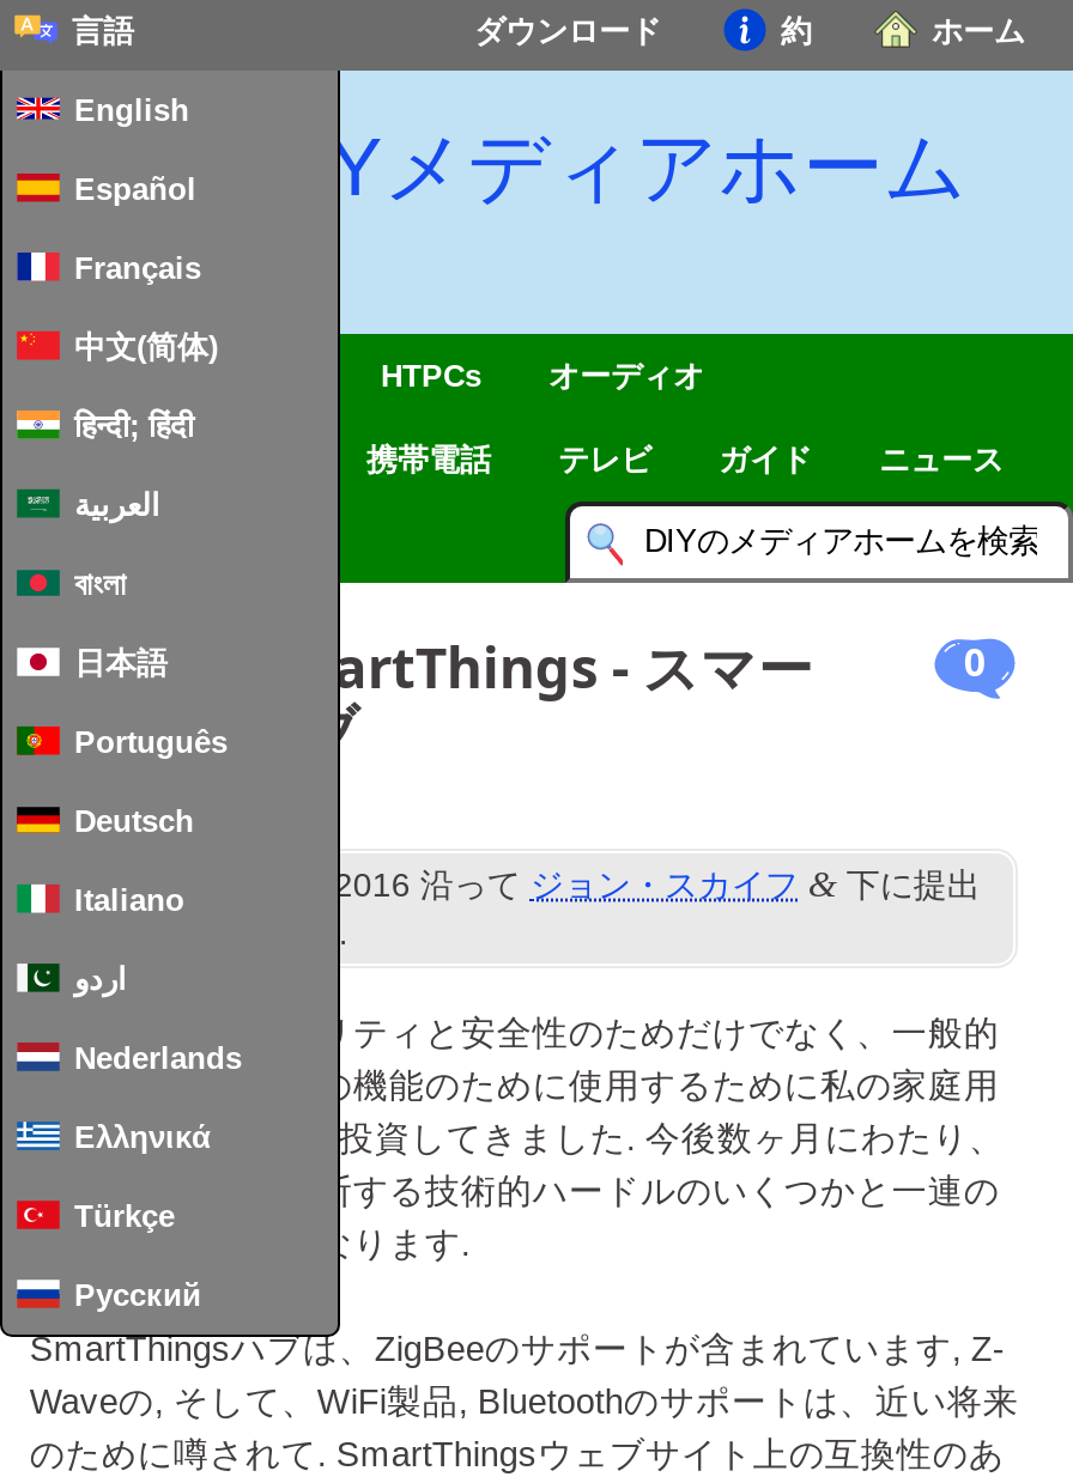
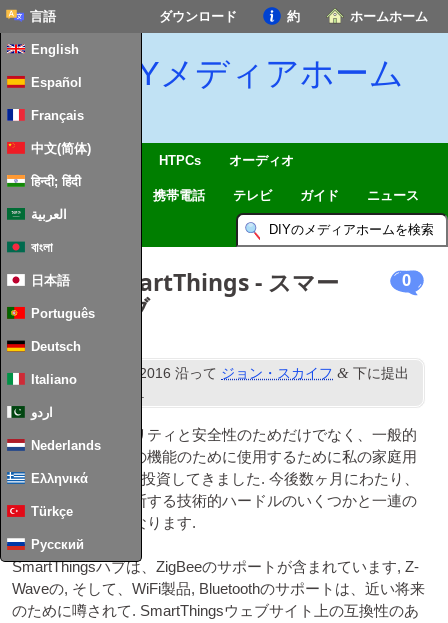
[932,13,1025,49] ホーム -> [350,9,428,24] ホームホーム

